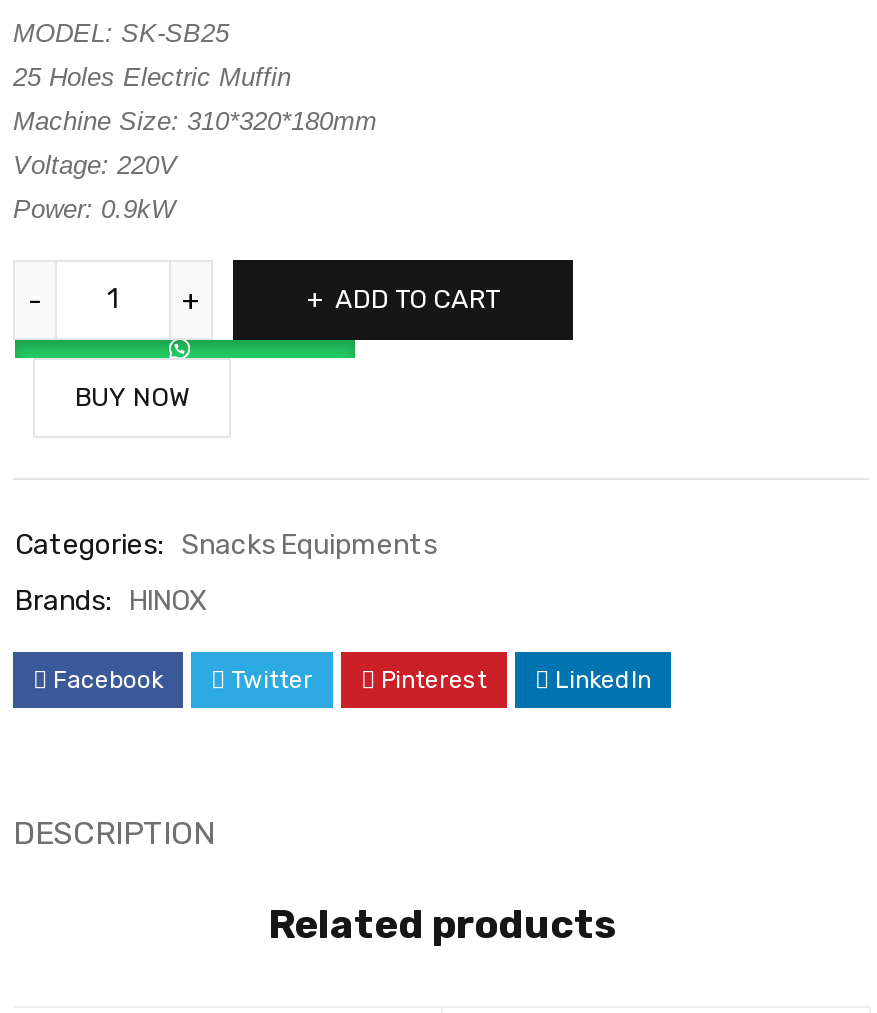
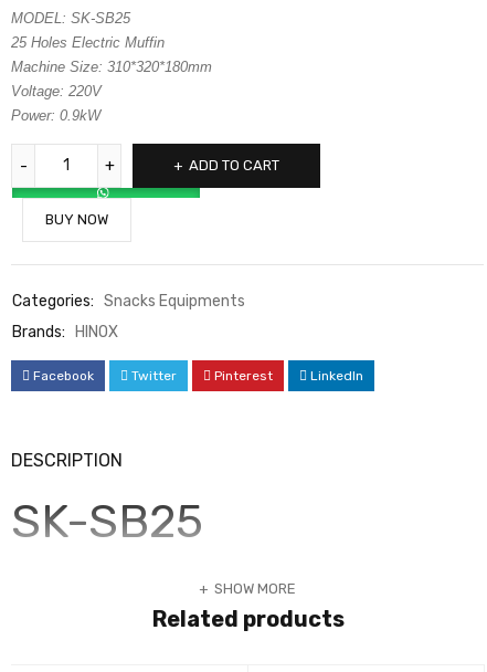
none -> [11,494,296,597] SK-SB25 | SHOW MORE

